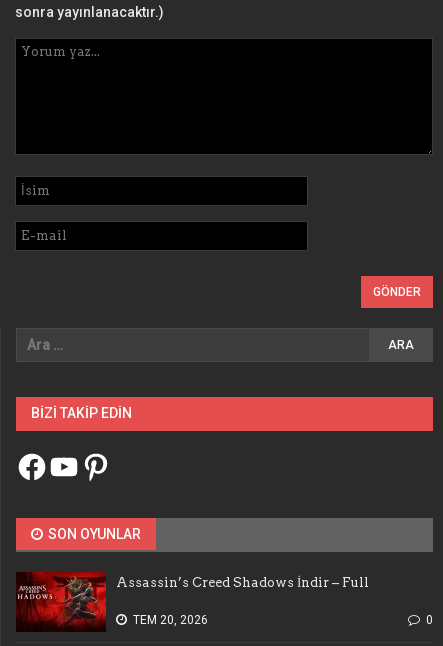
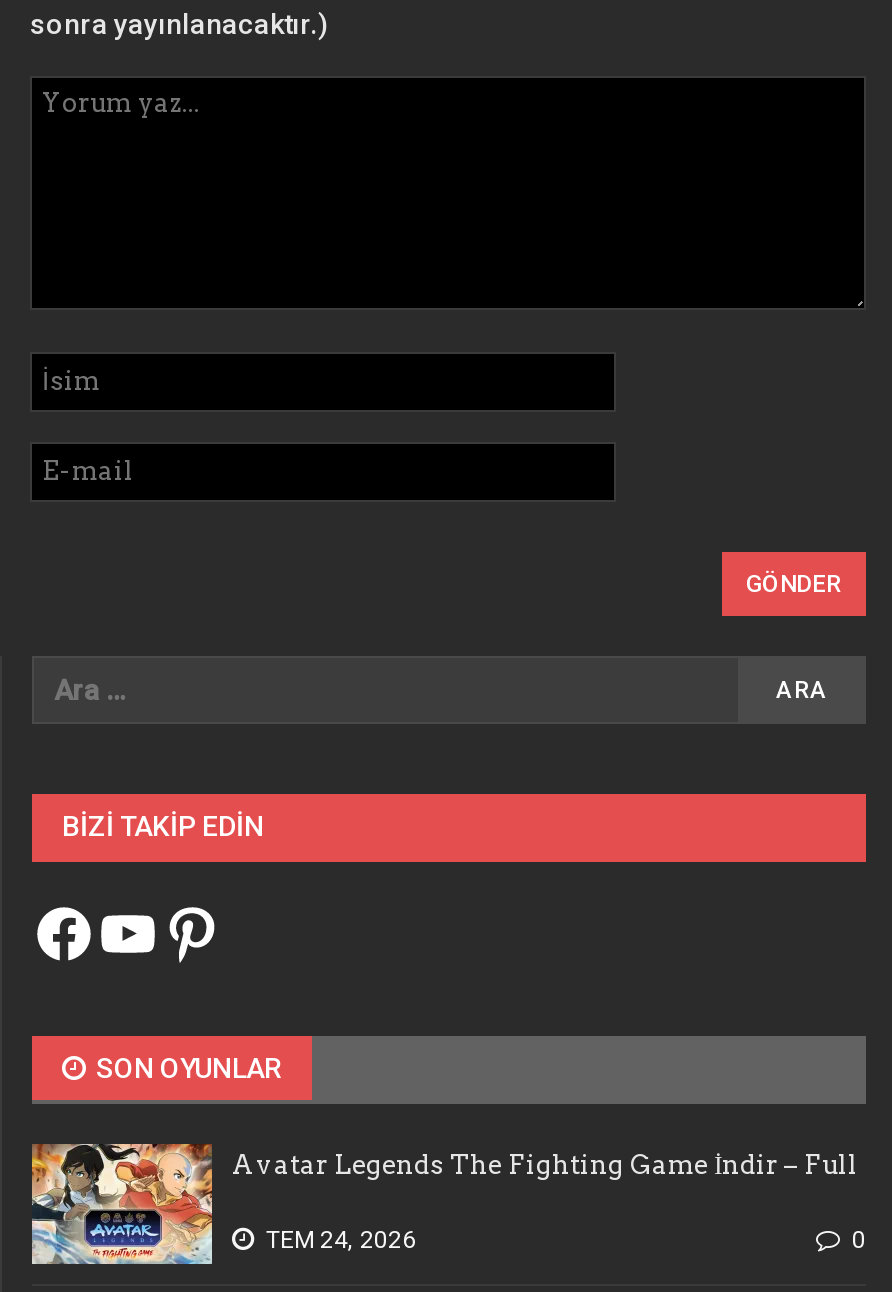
[16,572,369,632] [image] | Assassin’s Creed Shadows İndir – Full -> [30,1142,858,1266] [image] | Avatar Legends The Fighting Game İndir – Full
[133,613,208,627] TEM 20, 2026 -> [266,1226,416,1254] TEM 24, 2026

